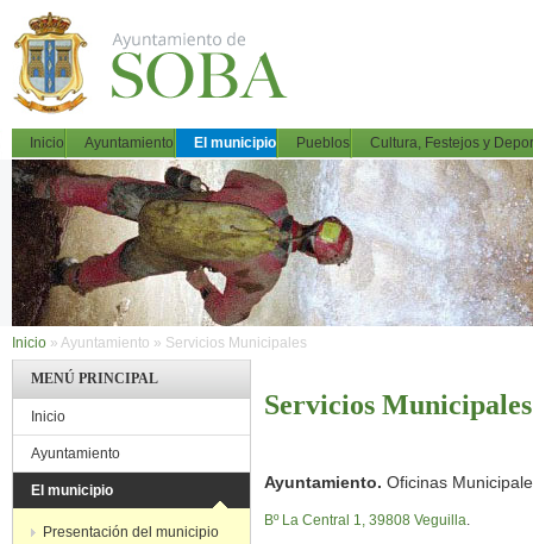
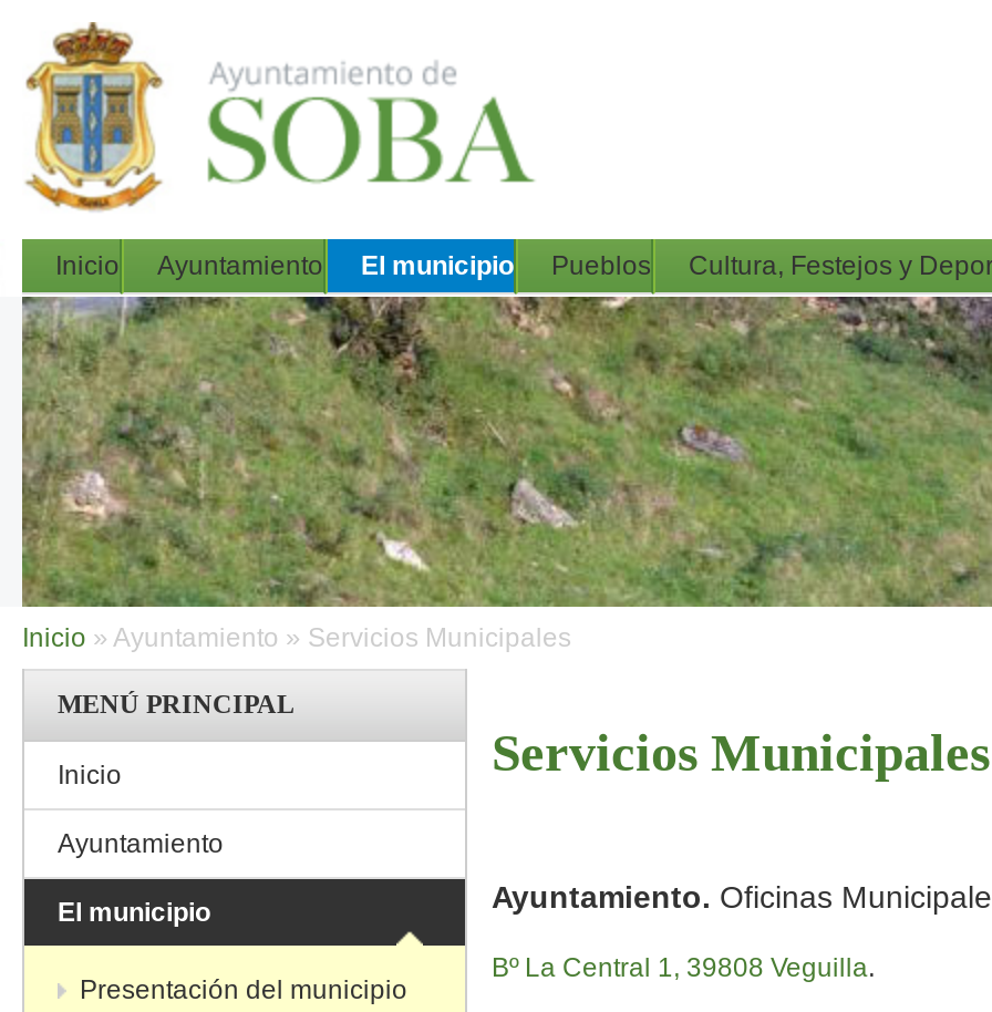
[11,158,529,327] [image] -> [20,295,985,609] [image]

